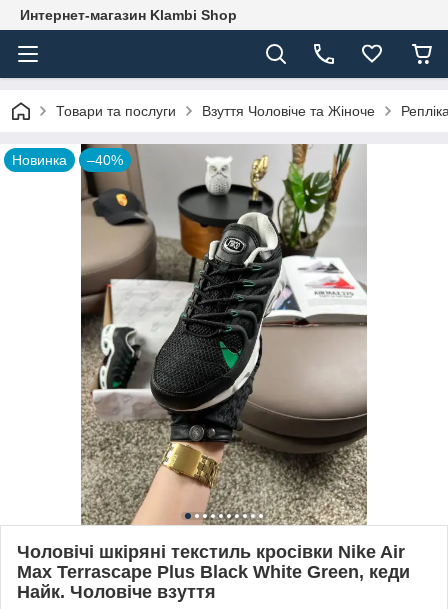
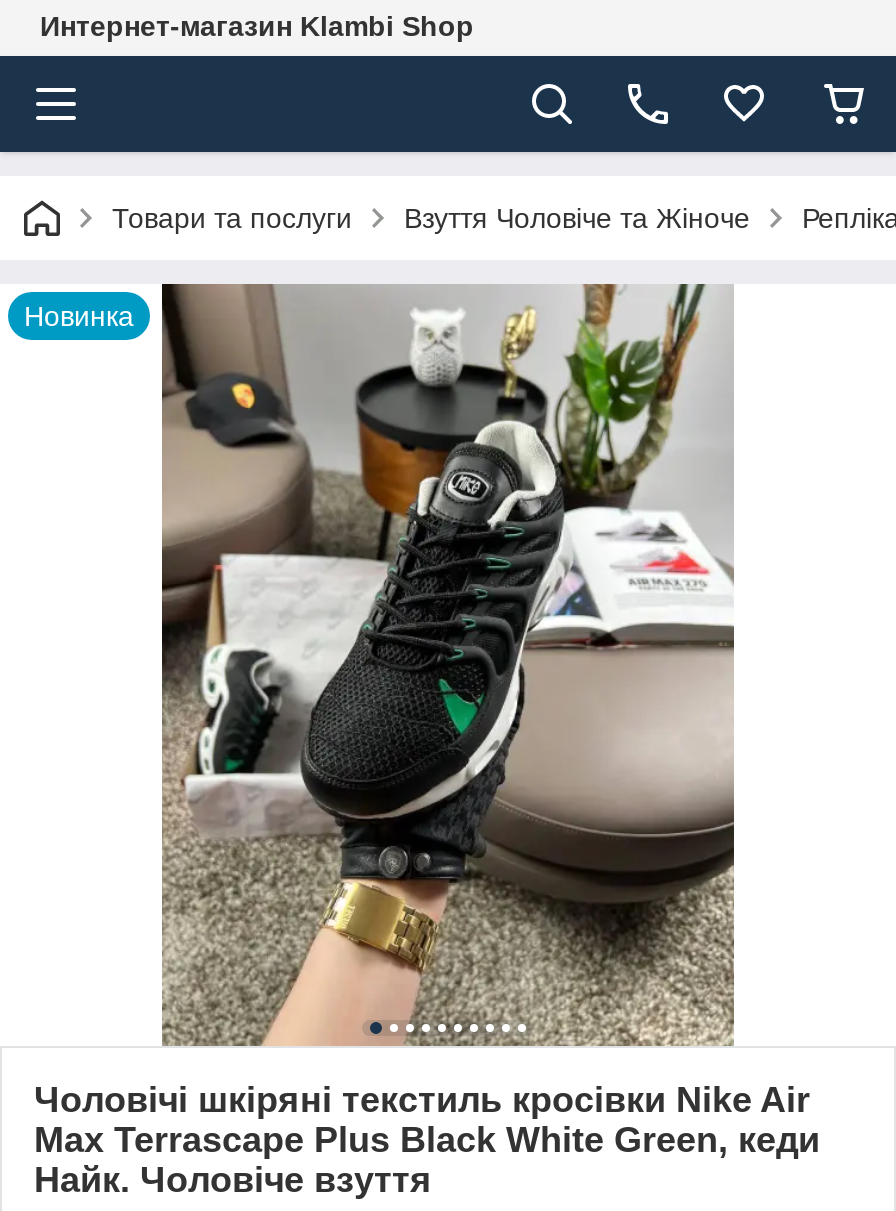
[87,152,123,168] –40% -> none

